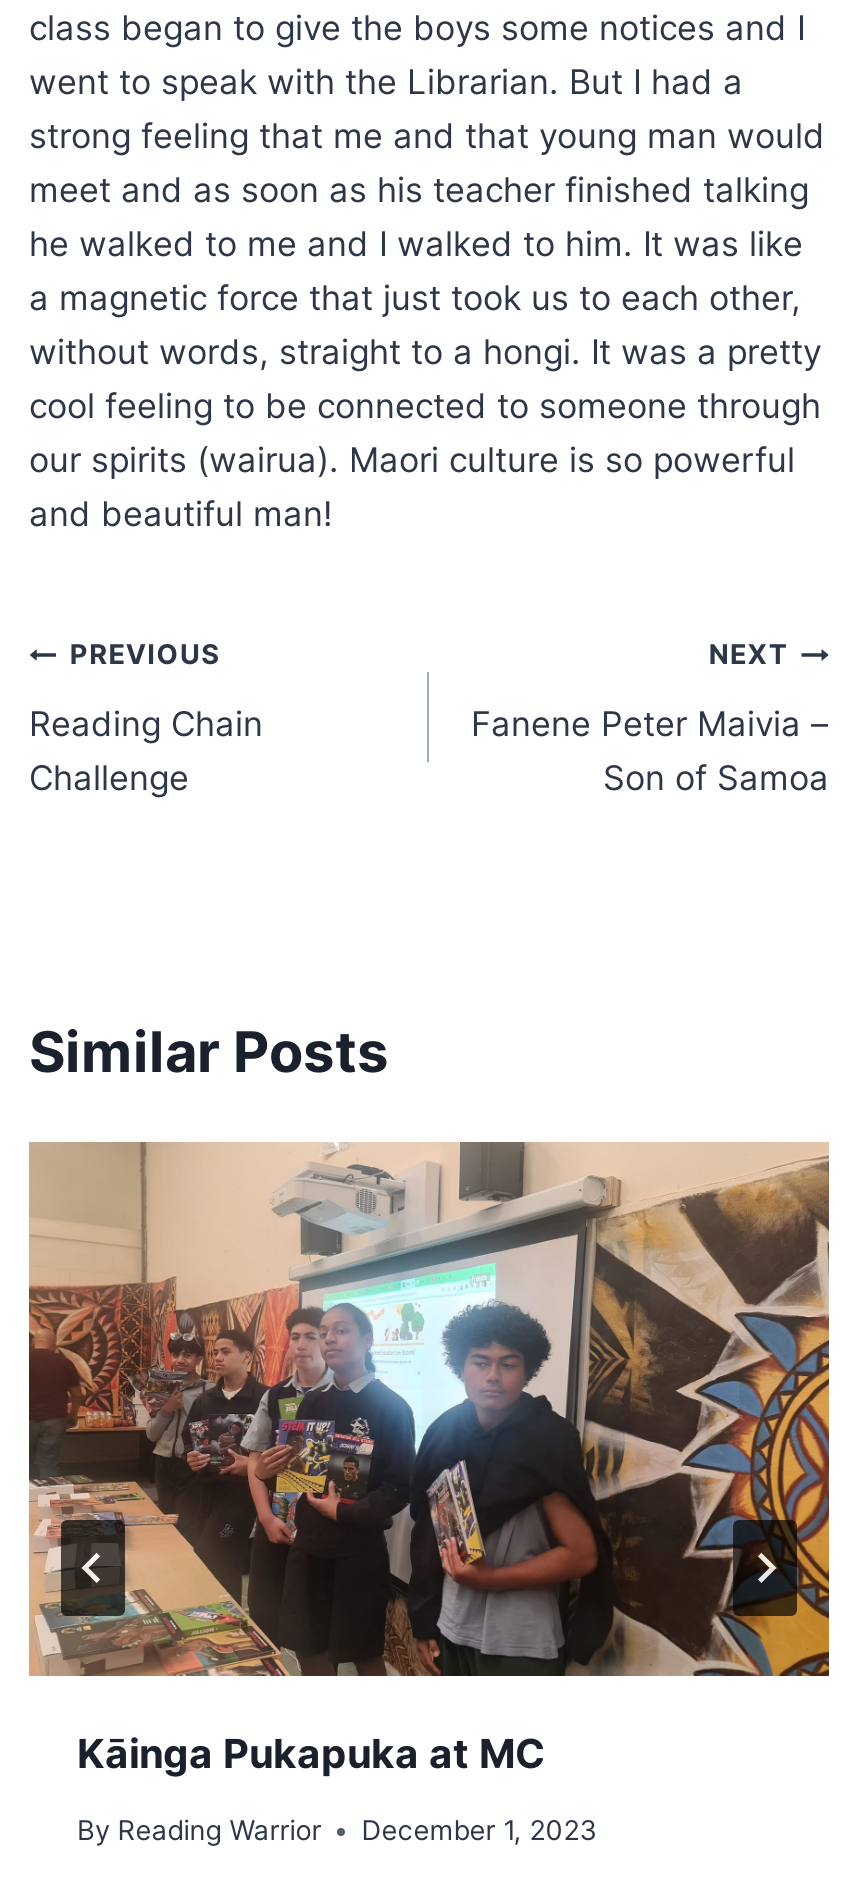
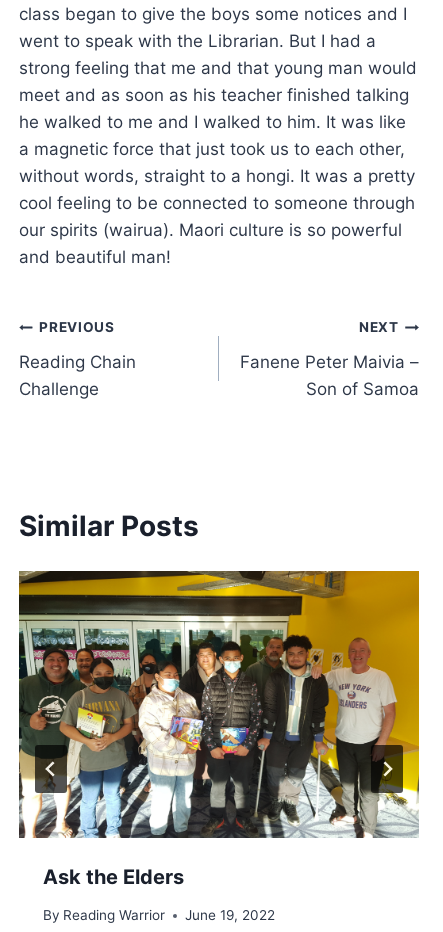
[27,1140,831,1777] [image] | Kāinga Pukapuka at MC -> [18,570,420,889] [image] | Ask the Elders
[77,1814,597,1846] By Reading Warrior December 1, 2023 -> [43,907,275,923] By Reading Warrior June 19, 2022

